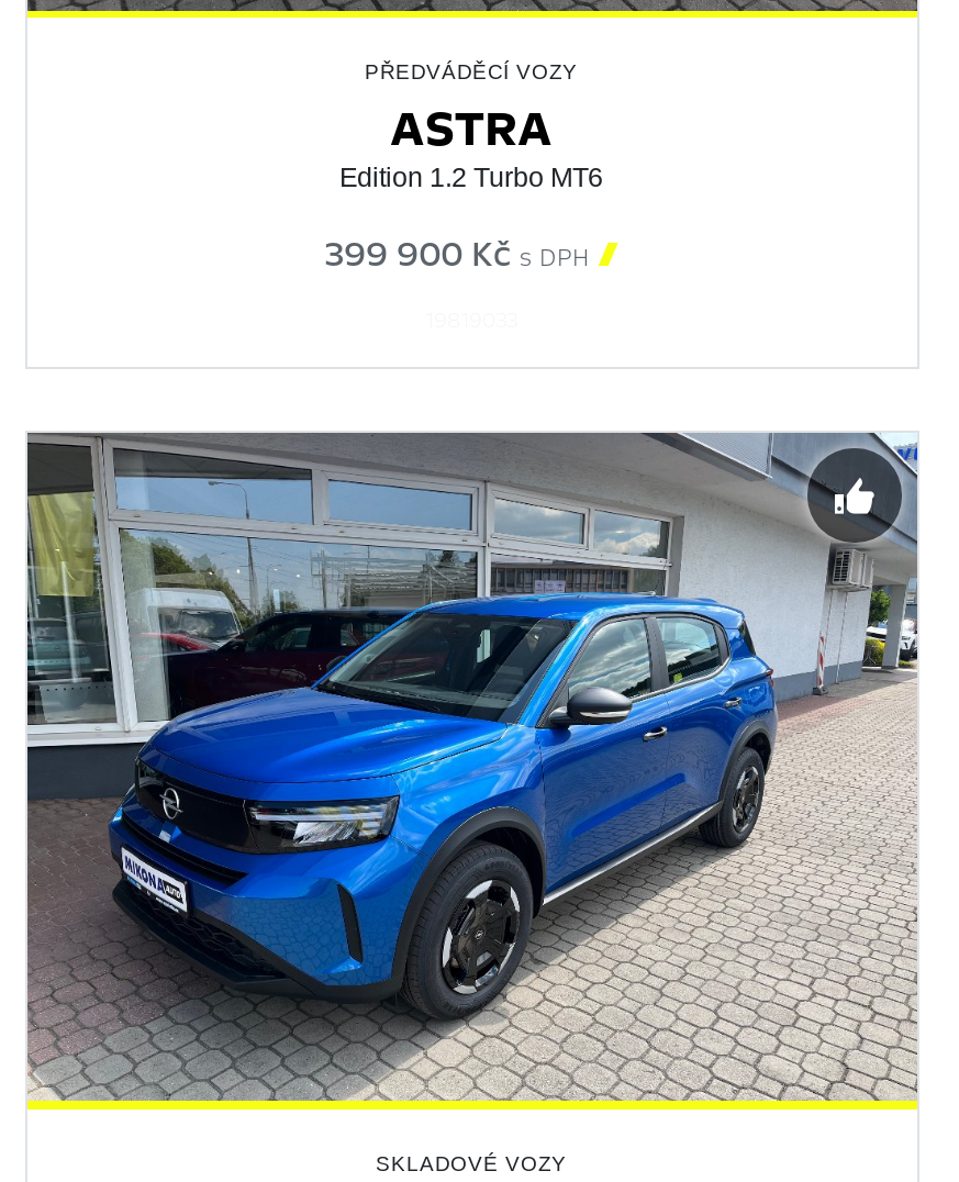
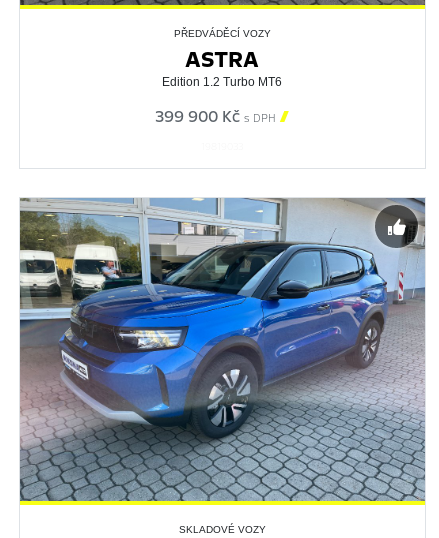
[25,431,917,1103] [image] -> [19,197,426,502] [image]

